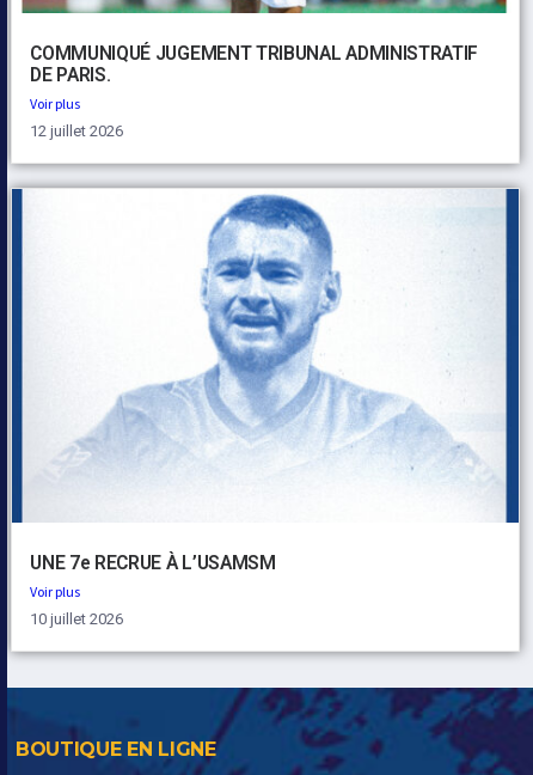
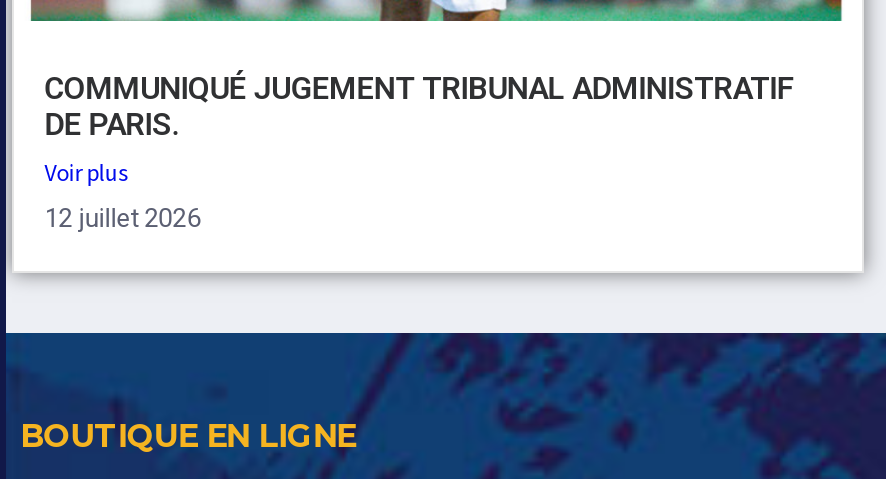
[11,183,520,628] [image] | UNE 7e RECRUE À L’USAMSM | Voir plus | 10 juillet 2026 -> none

